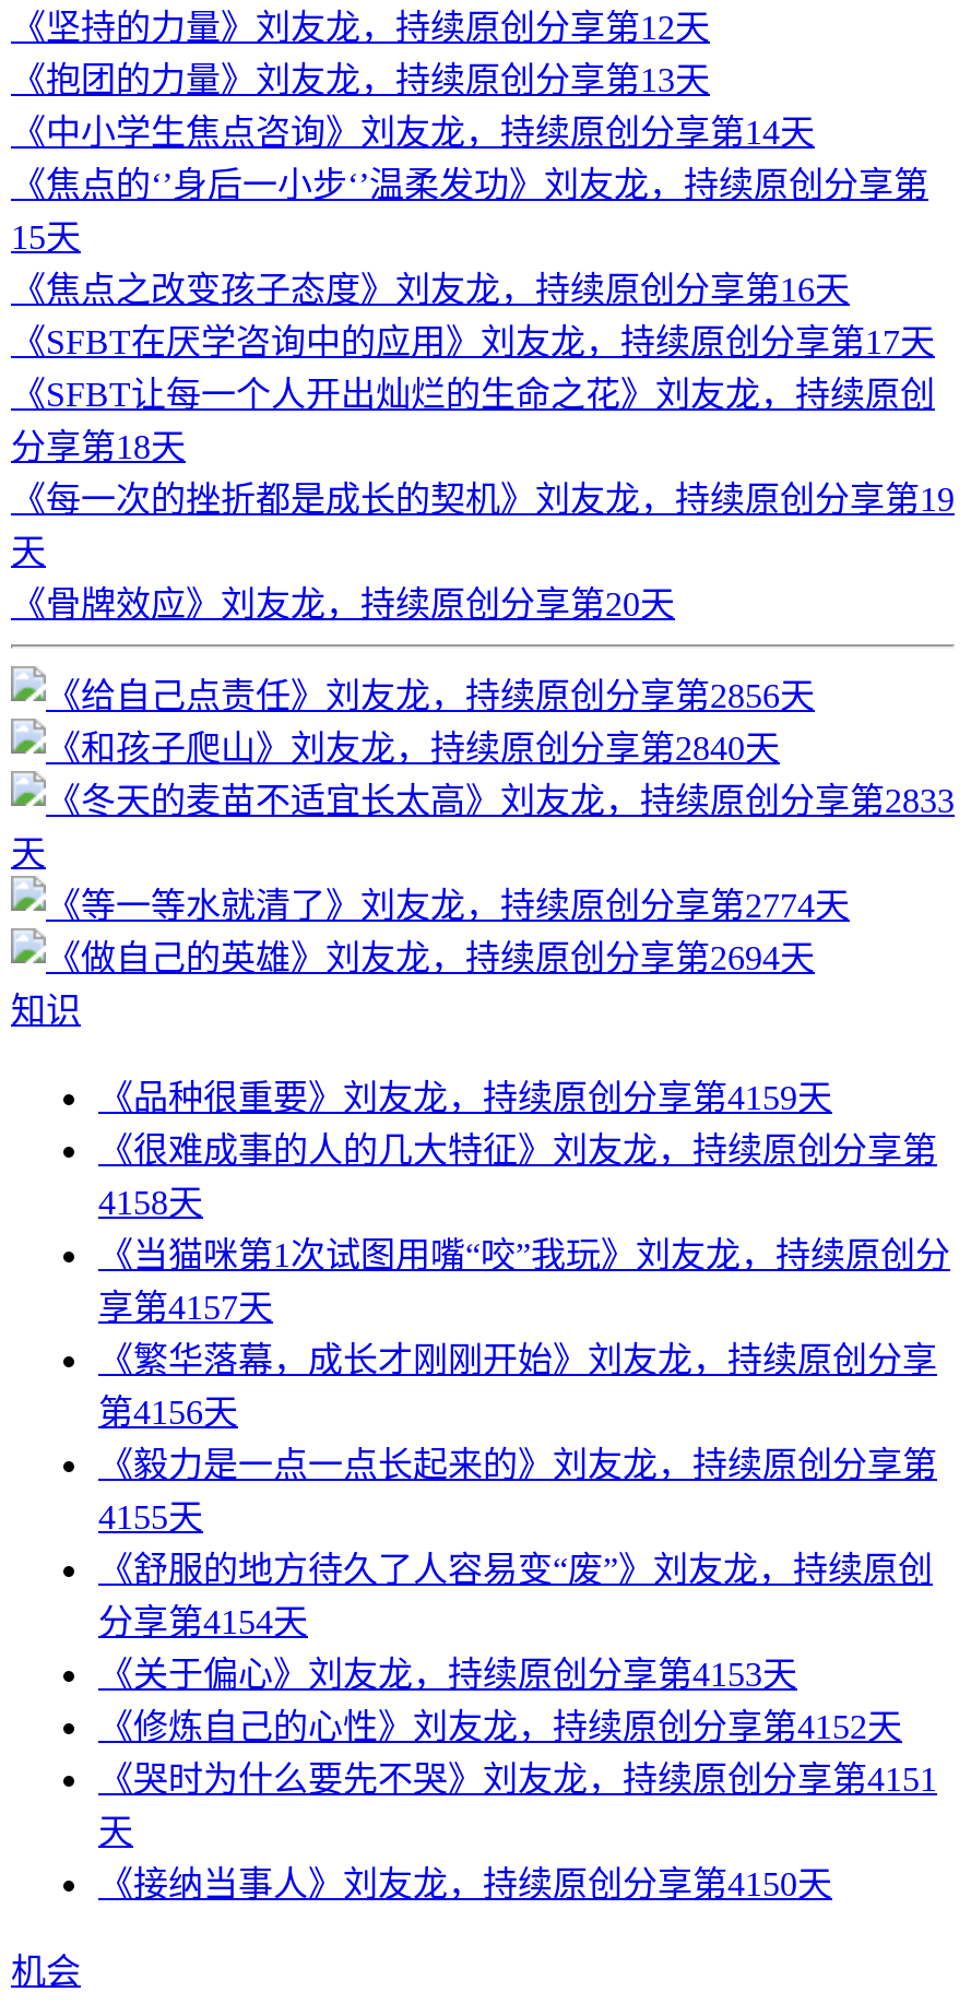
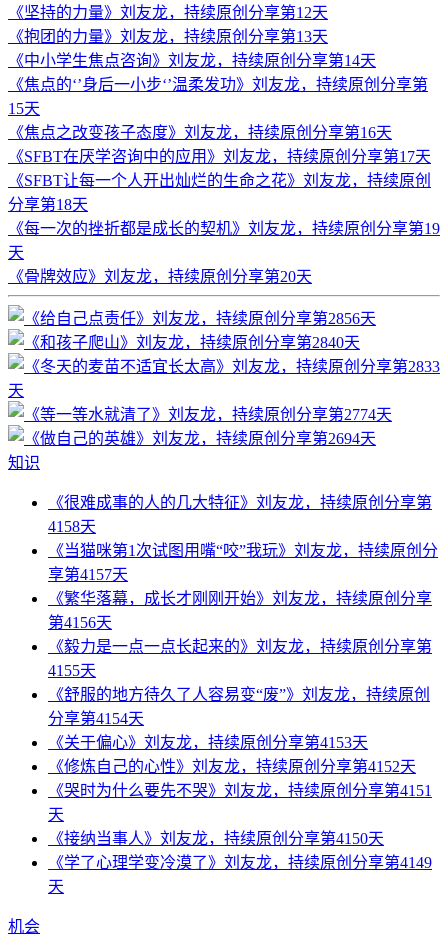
[98,1079,832,1116] 《品种很重要》刘友龙，持续原创分享第4159天 -> none
moved [98,1131,950,1902] -> [48,494,438,847]: 《很难成事的人的几大特征》刘友龙，持续原创分享第 | 4158天 | 《当猫咪第1次试图用嘴“咬”我玩》刘友龙，持续原创分 | ... | 天 | 《接纳当事人》刘友龙，持续原创分享第4150天
none -> [48,854,432,895] 《学了心理学变冷漠了》刘友龙，持续原创分享第4149 | 天

